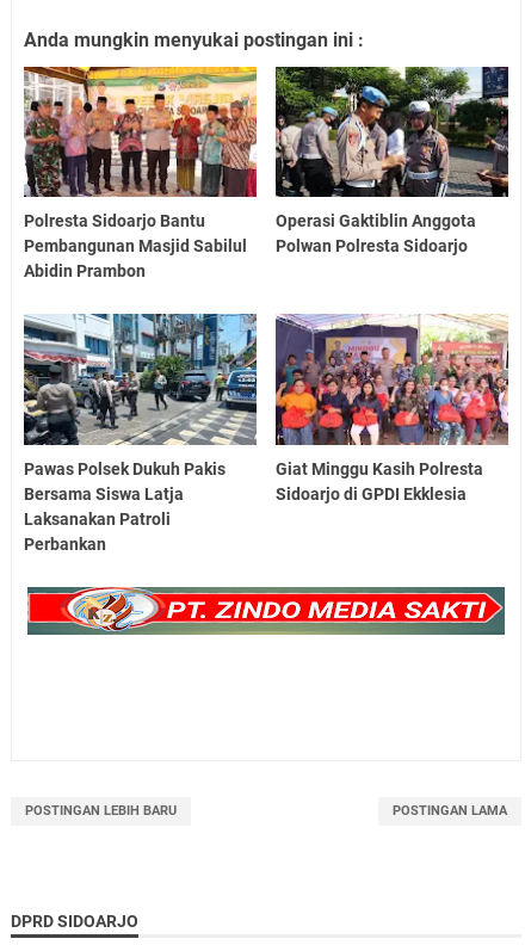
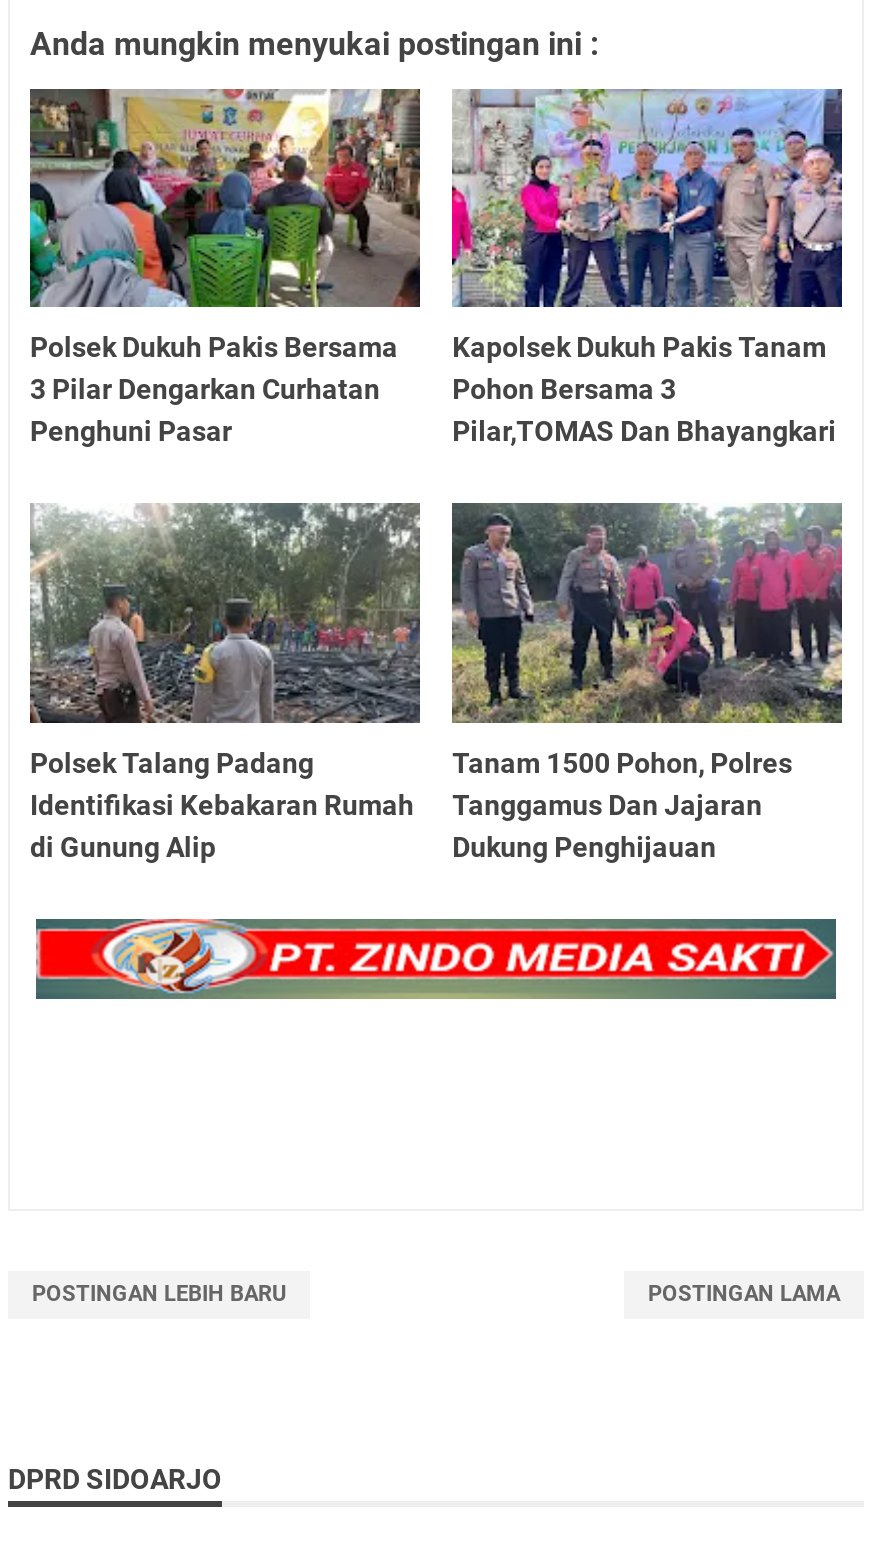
[24,66,258,281] [image] | Polresta Sidoarjo Bantu | Pembangunan Masjid Sabilul | Abidin Prambon -> [28,87,422,447] [image] | Polsek Dukuh Pakis Bersama | 3 Pilar Dengarkan Curhatan | Penghuni Pasar
[274,66,508,256] [image] | Operasi Gaktiblin Anggota | Polwan Polresta Sidoarjo -> [450,87,844,447] [image] | Kapolsek Dukuh Pakis Tanam | Pohon Bersama 3 | Pilar,TOMAS Dan Bhayangkari
[24,314,257,553] [image] | Pawas Polsek Dukuh Pakis | Bersama Siswa Latja | Laksanakan Patroli | Perbankan -> [28,501,420,863] [image] | Polsek Talang Padang | Identifikasi Kebakaran Rumah | di Gunung Alip
[276,315,508,503] [image] | Giat Minggu Kasih Polresta | Sidoarjo di GPDI Ekklesia -> [450,501,844,863] [image] | Tanam 1500 Pohon, Polres | Tanggamus Dan Jajaran | Dukung Penghijauan

